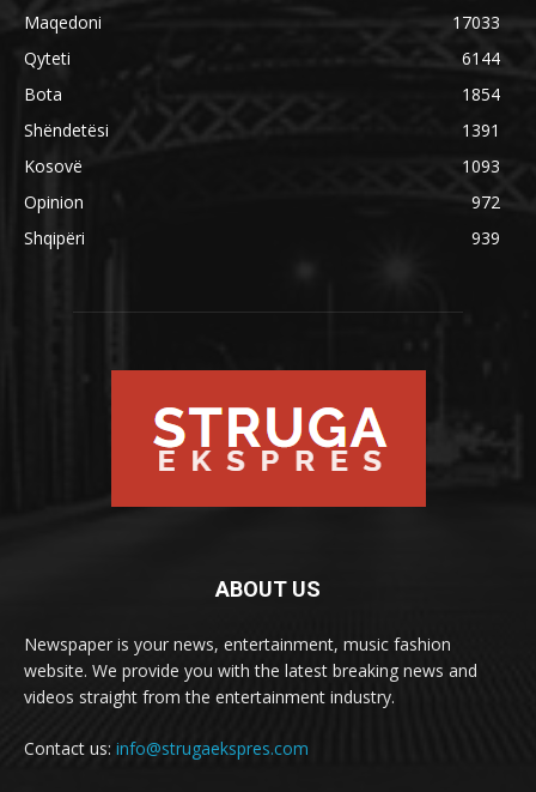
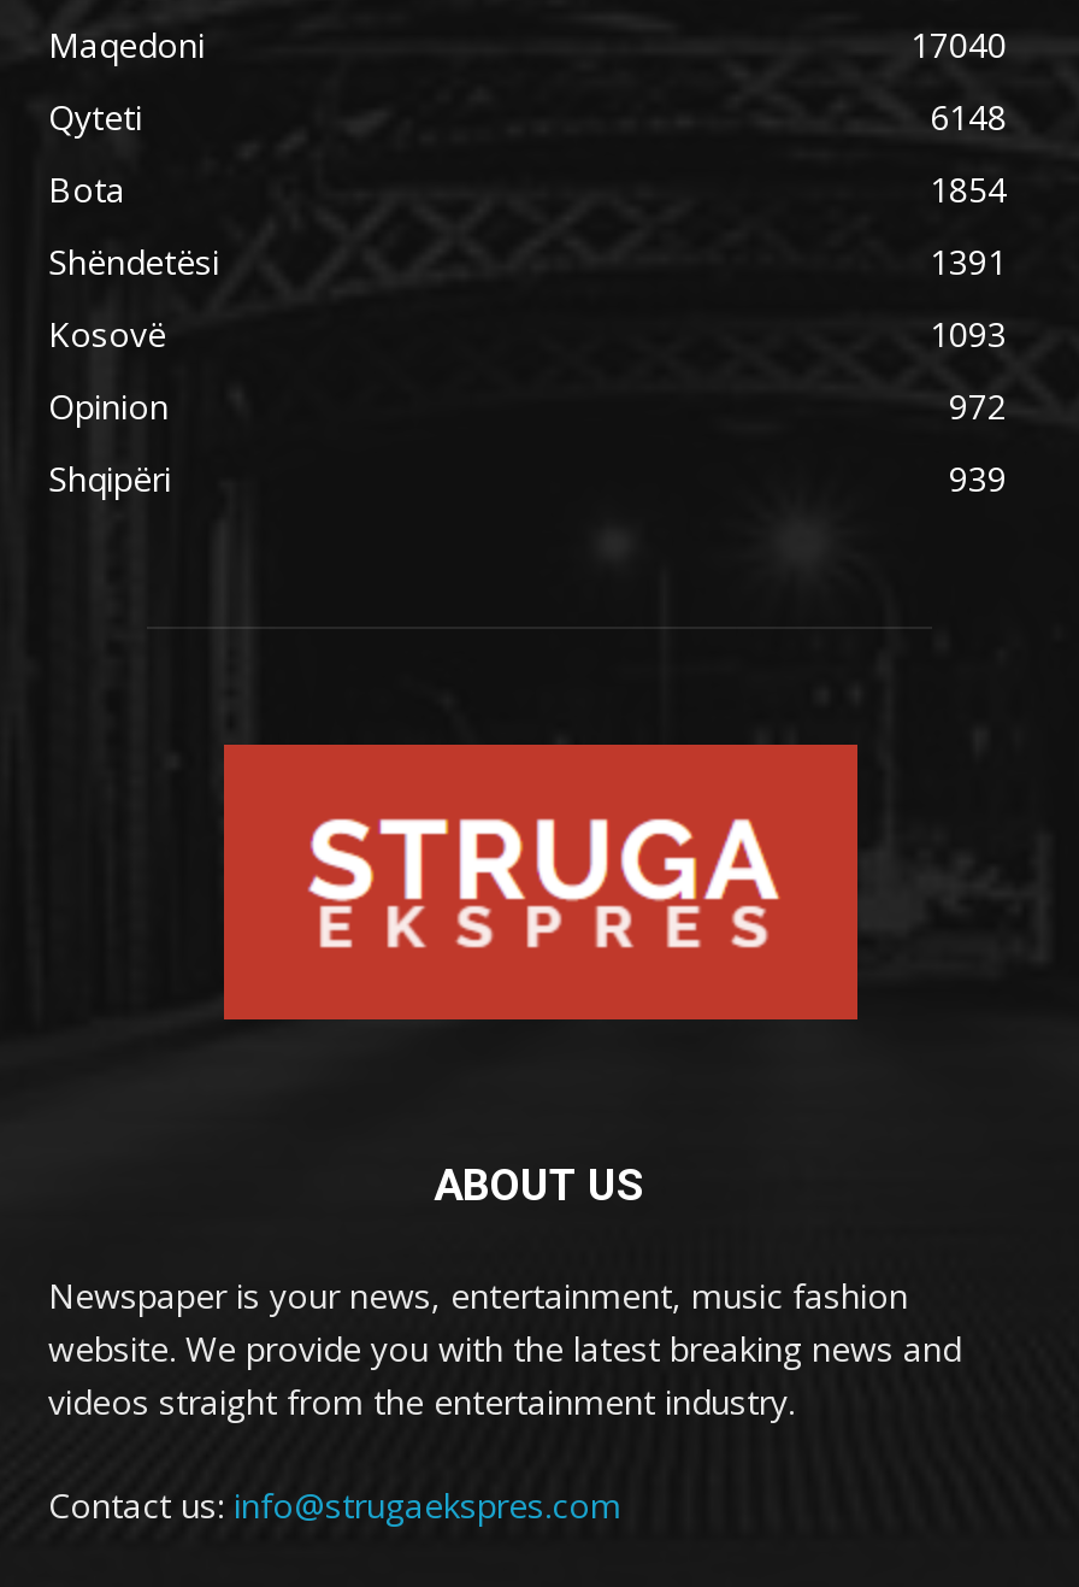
[452,10,500,33] 17033 -> [910,21,1007,67] 17040
[462,46,500,69] 6144 -> [930,93,1007,139] 6148

